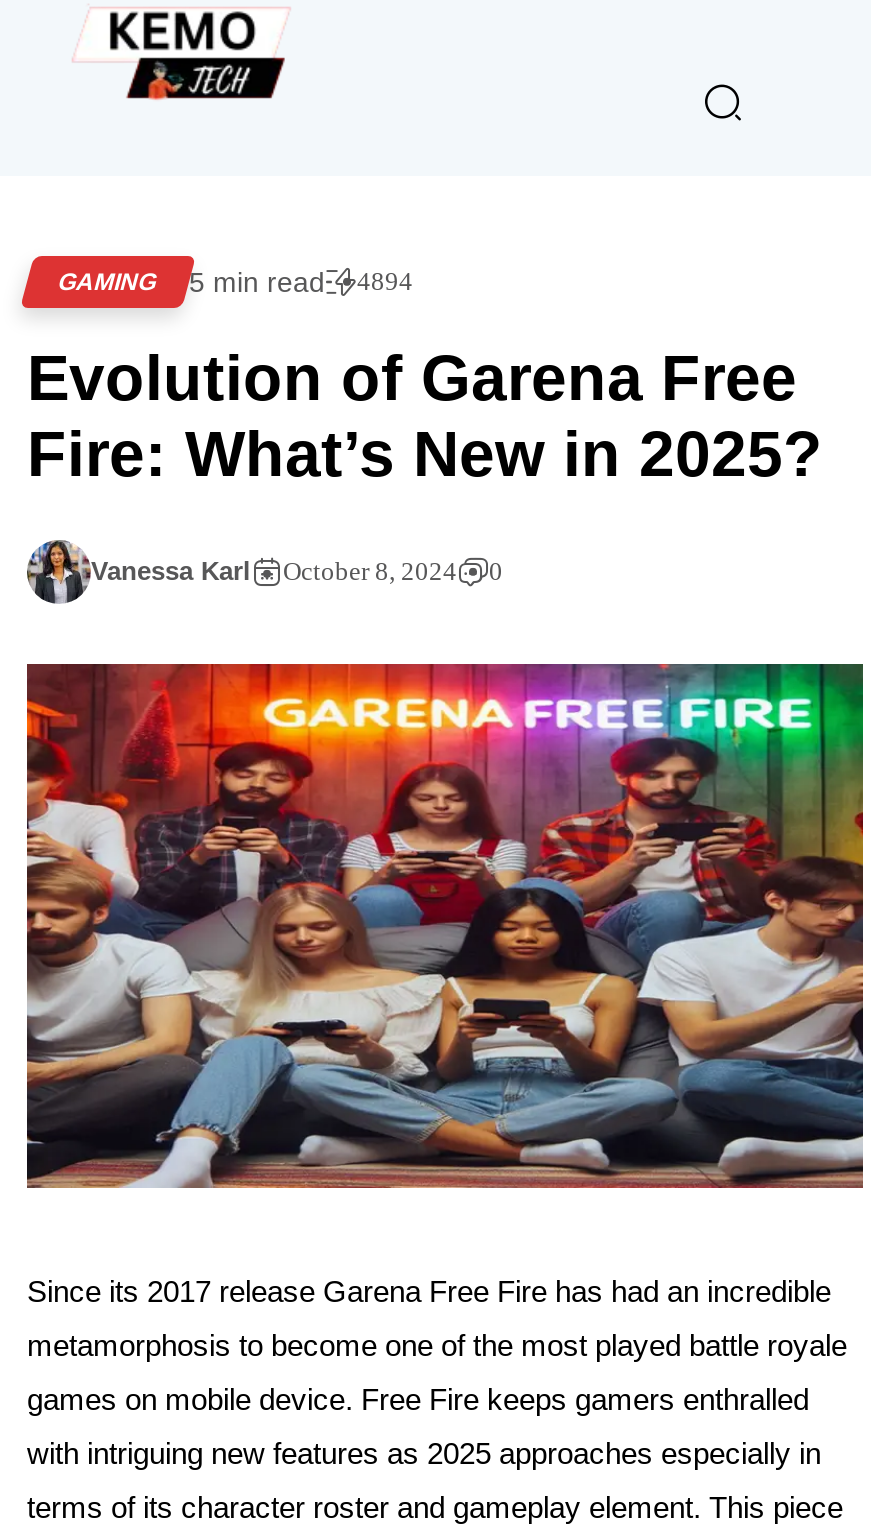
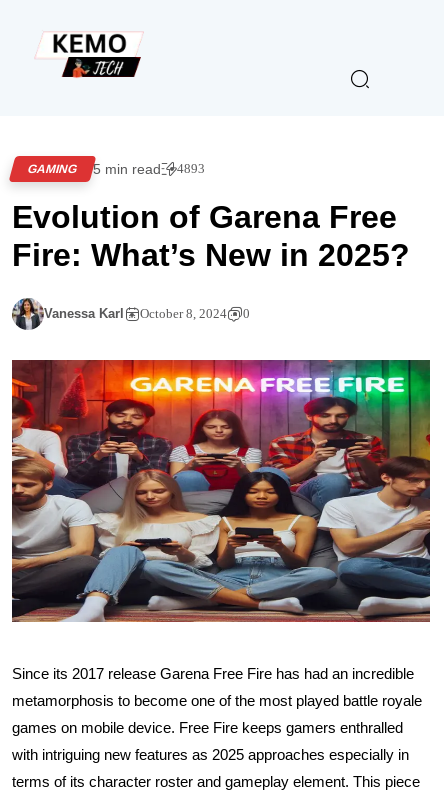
[55,266,413,298] GAMING 5 min read 4894 -> [26,161,205,177] GAMING 5 min read 4893

